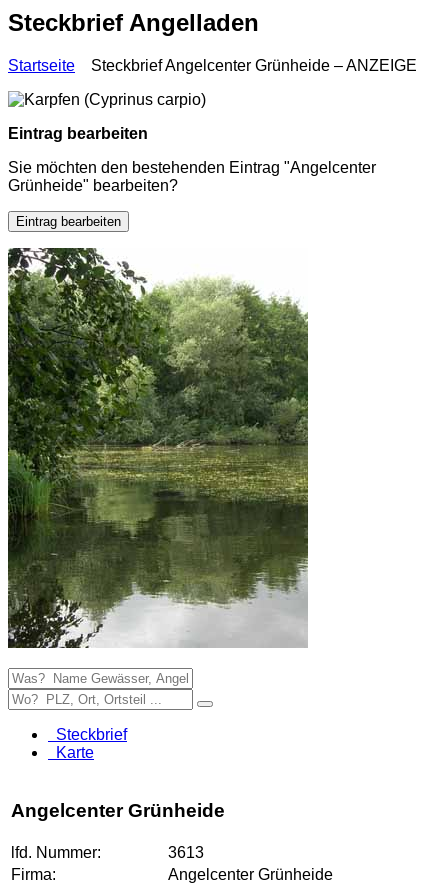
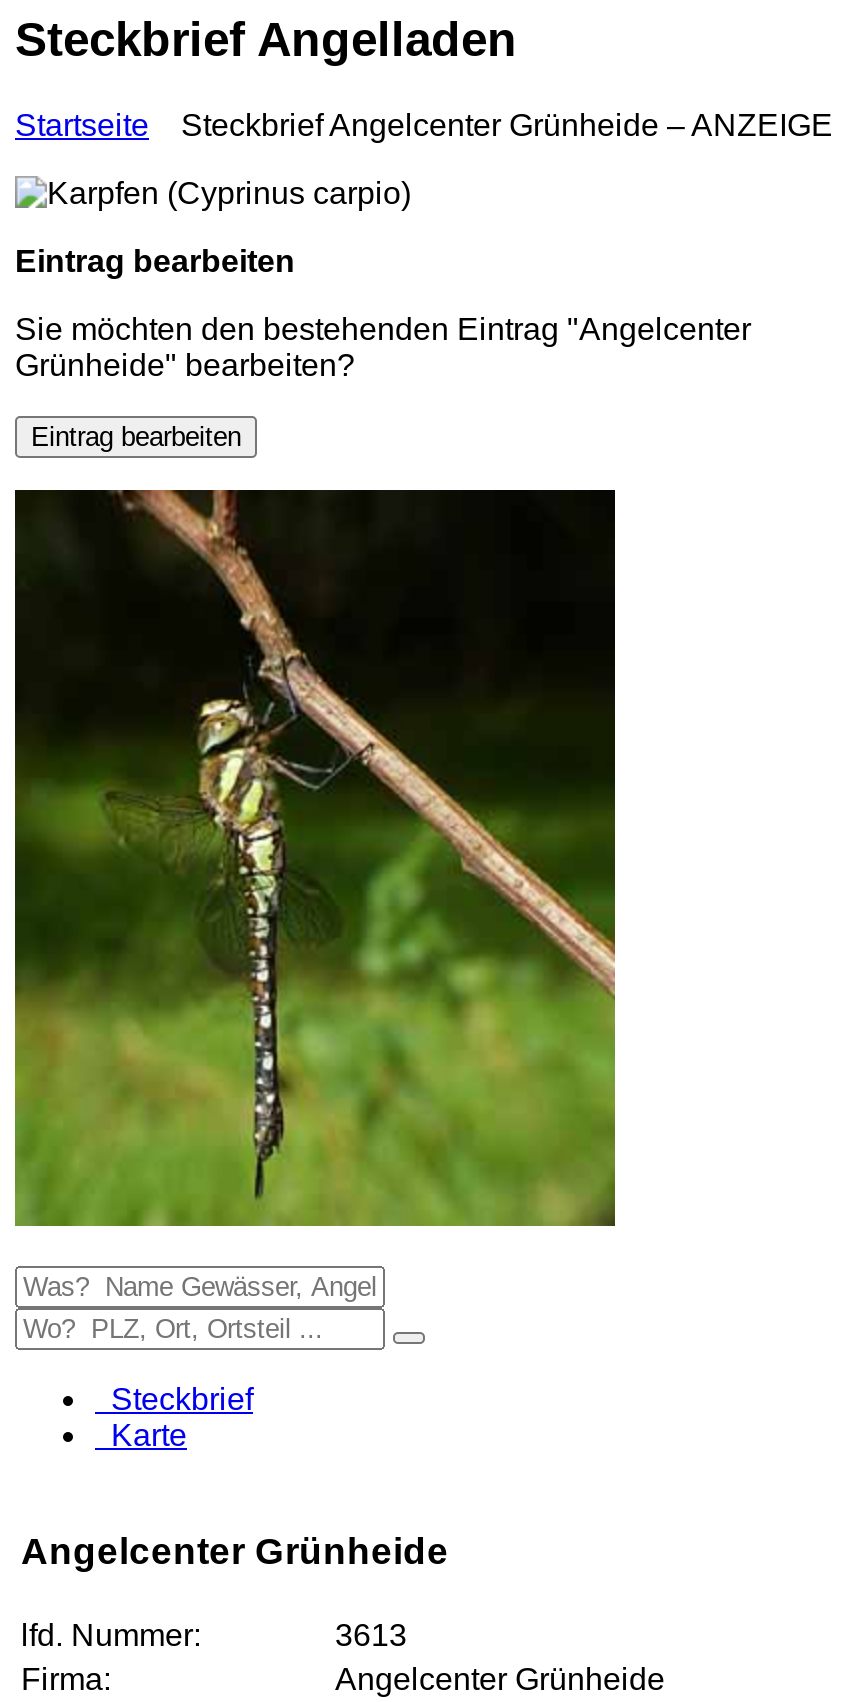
[7,248,309,649] [image] -> [15,488,617,1228] [image]

